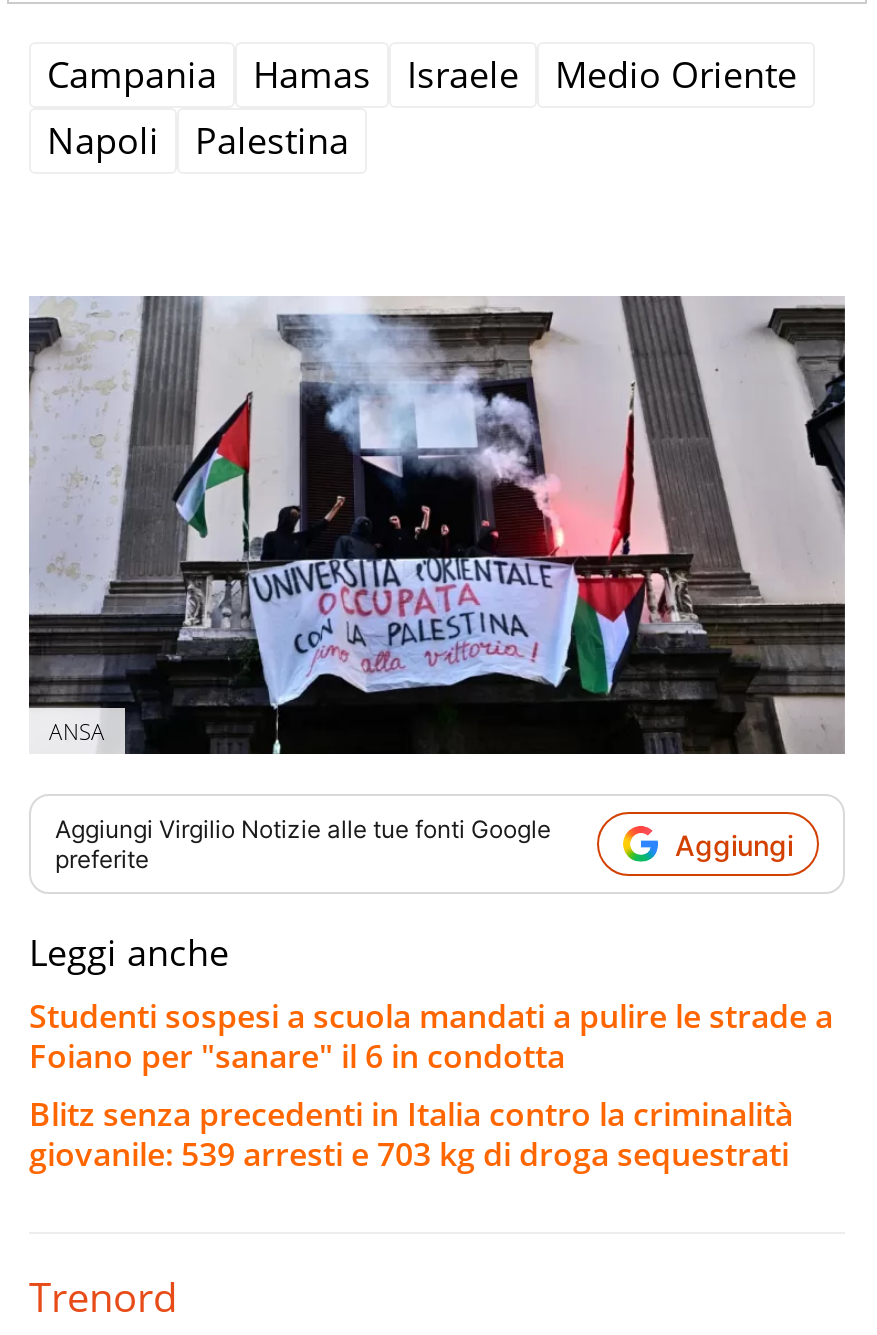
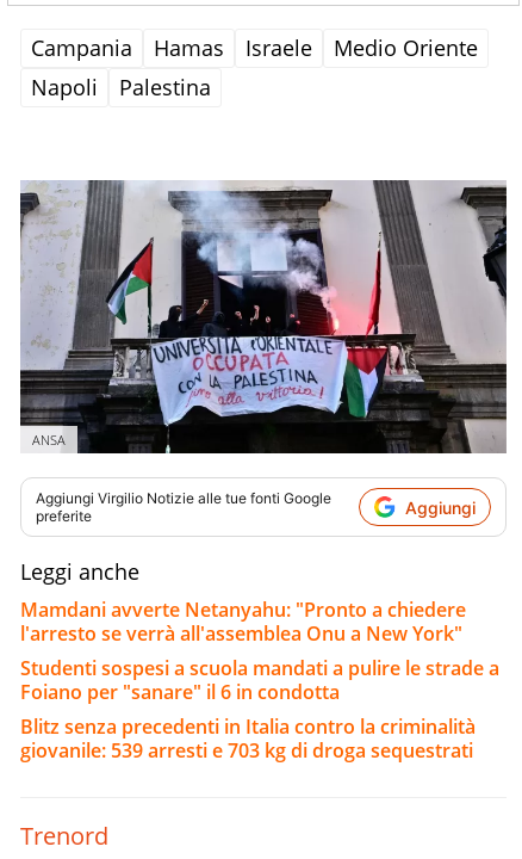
none -> [20,597,466,647] Mamdani avverte Netanyahu: "Pronto a chiedere | l'arresto se verrà all'assemblea Onu a New York"

